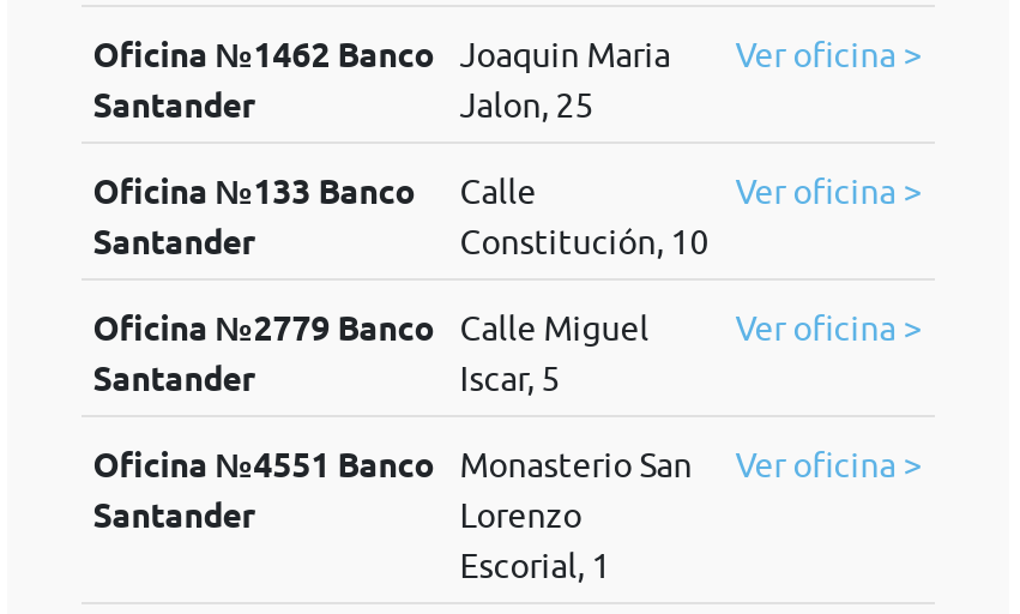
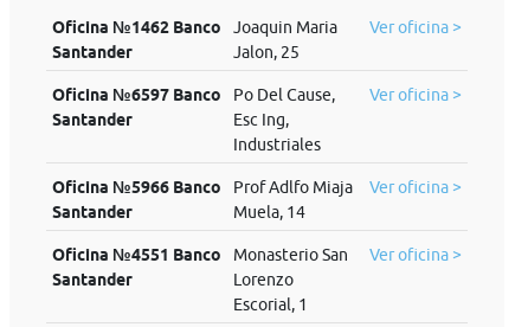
[93,173,417,211] Oficina №133 Banco -> [52,85,221,104] Oficina №6597 Banco
[460,173,709,261] Calle | Constitución, 10 -> [233,85,335,154] Po Del Cause, | Esc Ing, | Industriales
[93,309,436,348] Oficina №2779 Banco -> [52,178,221,197] Oficina №5966 Banco
[460,309,649,398] Calle Miguel | Iscar, 5 -> [233,178,353,222] Prof Adlfo Miaja | Muela, 14

